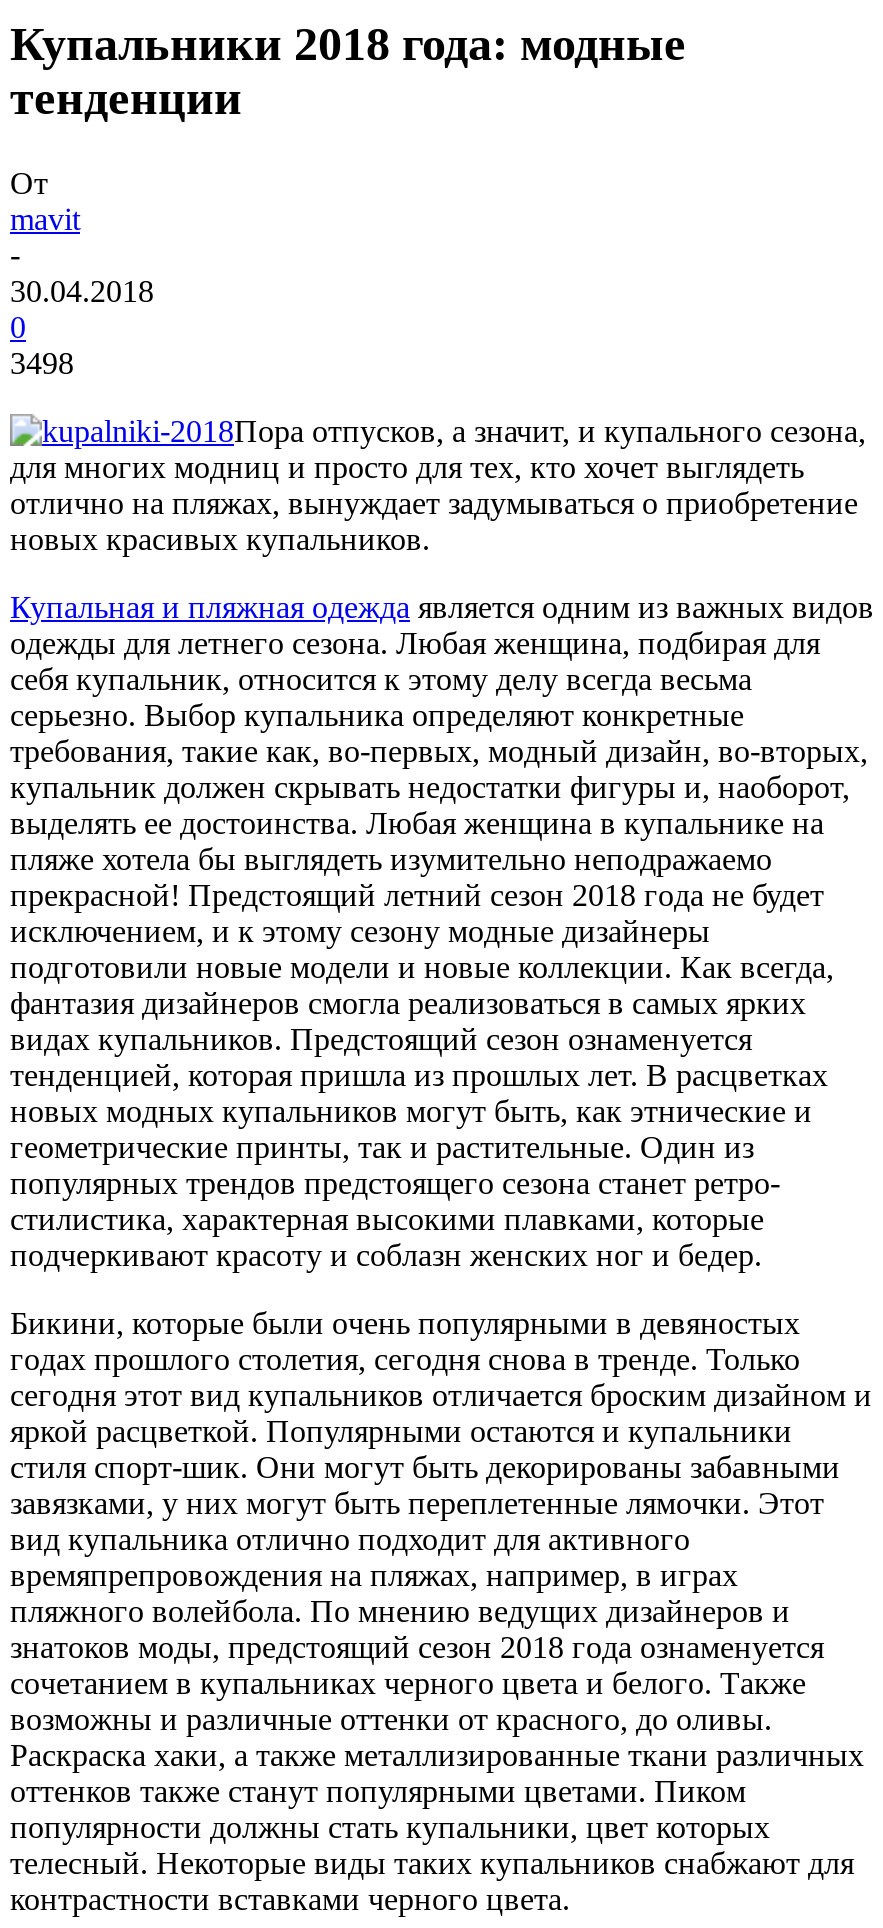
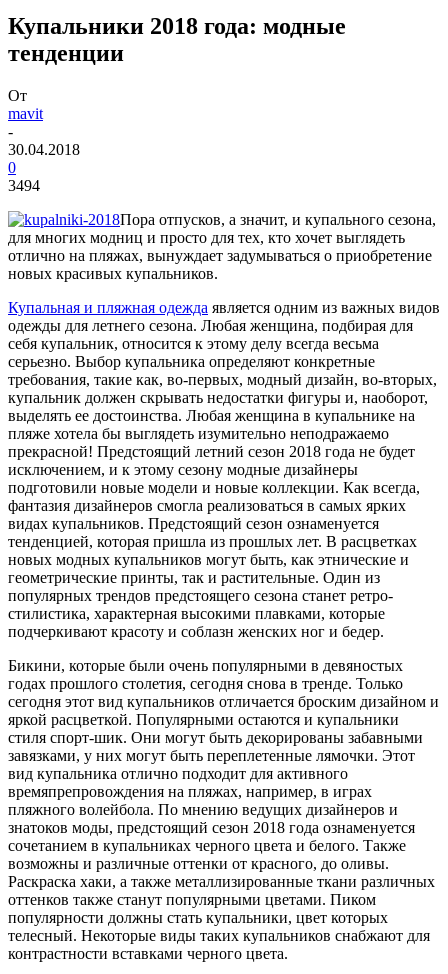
[10,346,74,380] 3498 -> [8,177,40,194] 3494

